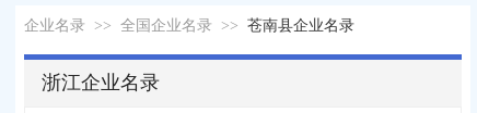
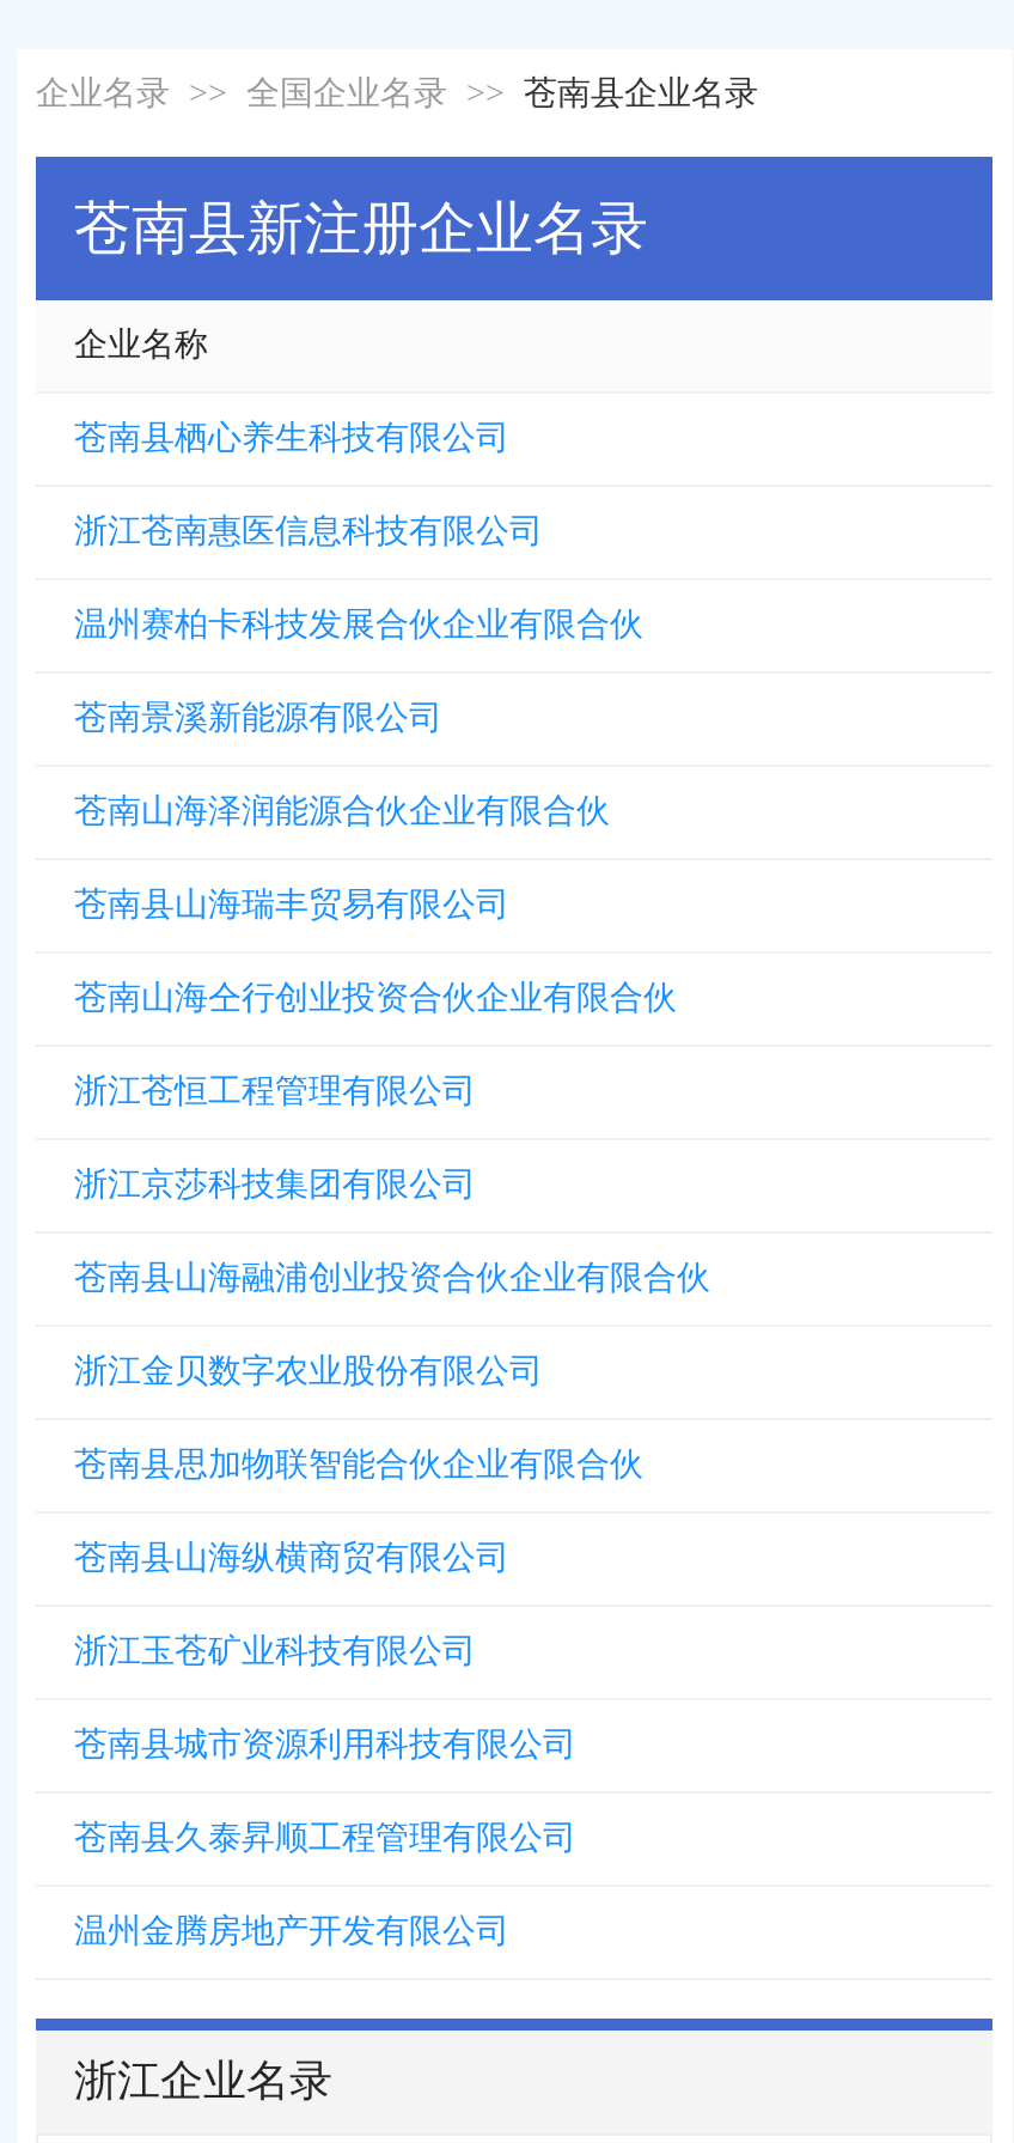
none -> [74,197,710,1949] 苍南县新注册企业名录 | 企业名称 | 苍南县栖心养生科技有限公司 | 浙江苍南惠医信息科技有限公司 | 温州赛柏卡科技发展合伙企业有限合伙 | 苍南景溪新能源有限公司 | 苍南山海泽润能源合伙企业有限合伙 | 苍南县山海瑞丰贸易有限公司 | 苍南山海仝行创业投资合伙企业有限合伙 | 浙江苍恒工程管理有限公司 | 浙江京莎科技集团有限公司 | 苍南县山海融浦创业投资合伙企业有限合伙 | 浙江金贝数字农业股份有限公司 | 苍南县思加物联智能合伙企业有限合伙 | 苍南县山海纵横商贸有限公司 | 浙江玉苍矿业科技有限公司 | 苍南县城市资源利用科技有限公司 | 苍南县久泰昇顺工程管理有限公司 | 温州金腾房地产开发有限公司

